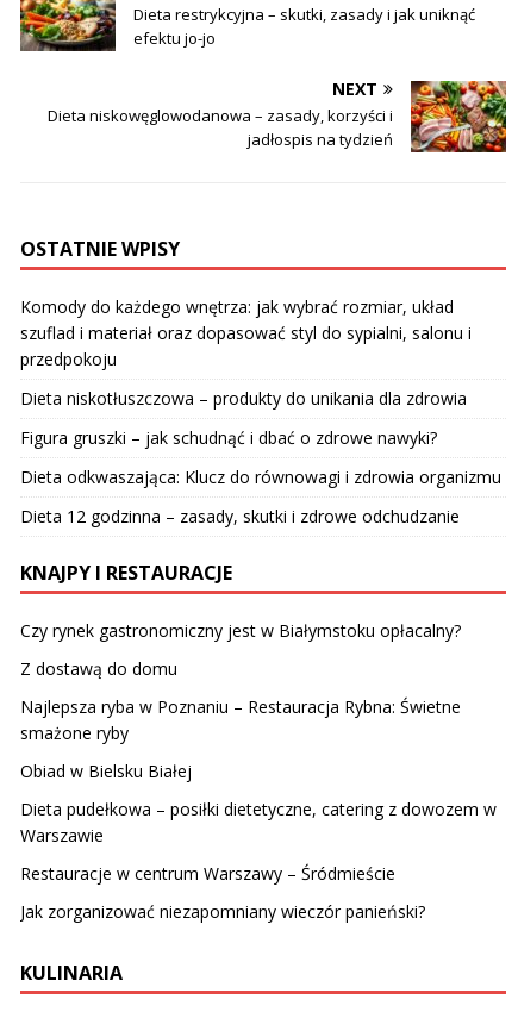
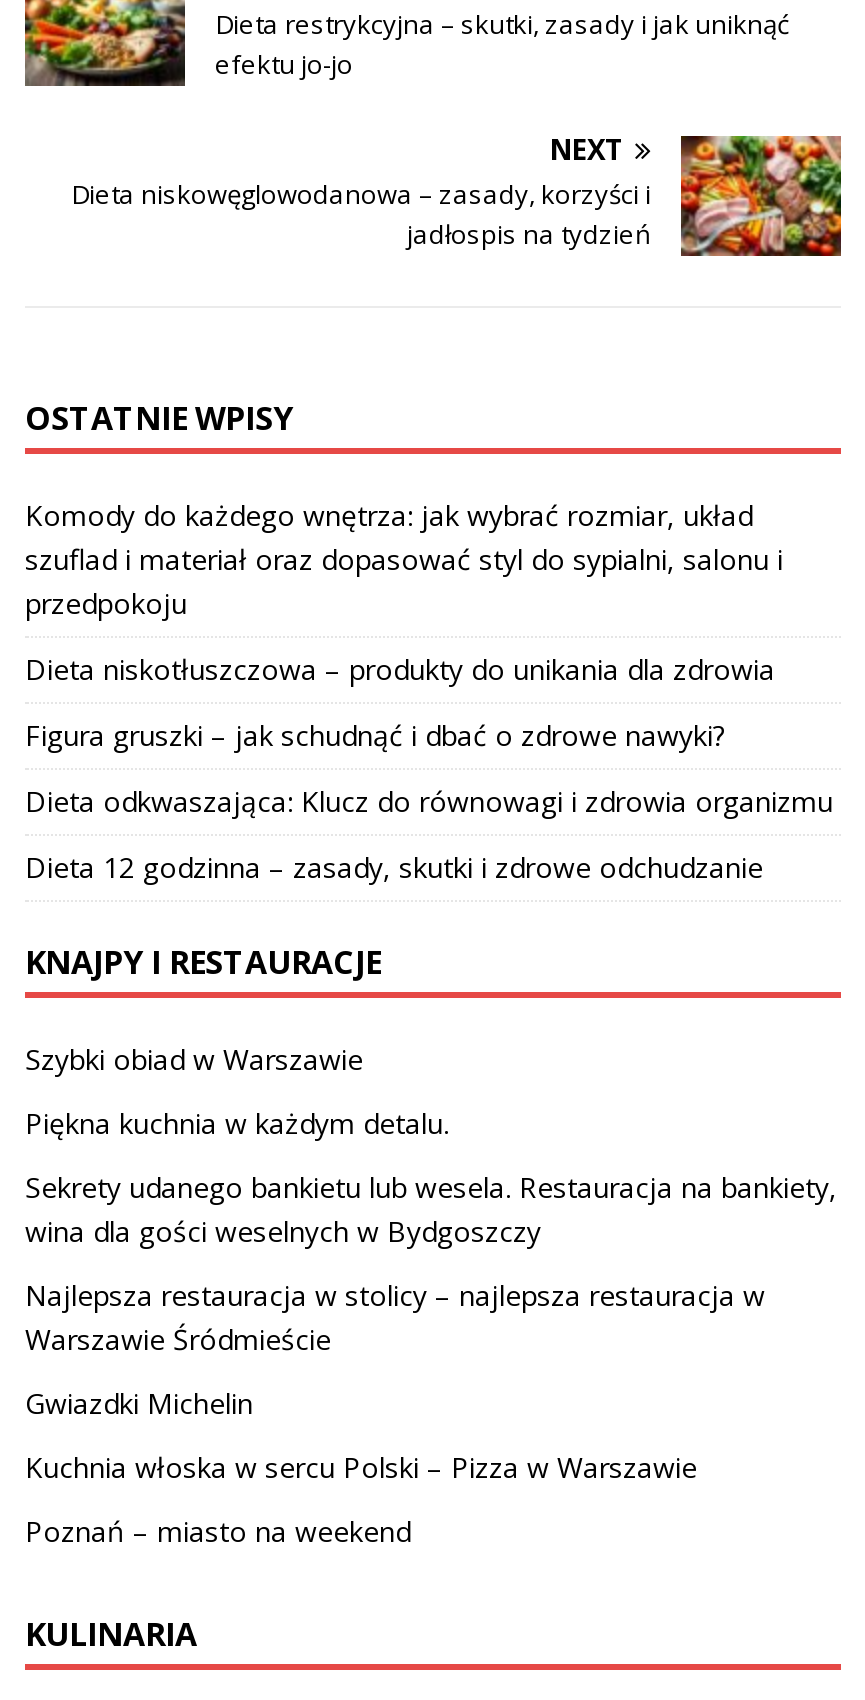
[20,619,461,641] Czy rynek gastronomiczny jest w Białymstoku opłacalny? -> [25,1039,363,1077] Szybki obiad w Warszawie
[20,657,177,679] Z dostawą do domu -> [25,1103,449,1141] Piękna kuchnia w każdym detalu.
[20,695,461,744] Najlepsza ryba w Poznaniu – Restauracja Rybna: Świetne | smażone ryby -> [25,1167,837,1249] Sekrety udanego bankietu lub wesela. Restauracja na bankiety, | wina dla gości weselnych w Bydgoszczy
[20,759,192,782] Obiad w Bielsku Białej -> [25,1275,765,1357] Najlepsza restauracja w stolicy – najlepsza restauracja w | Warszawie Śródmieście
[20,797,497,846] Dieta pudełkowa – posiłki dietetyczne, catering z dowozem w | Warszawie -> [25,1383,253,1421] Gwiazdki Michelin
[20,862,395,884] Restauracje w centrum Warszawy – Śródmieście -> [25,1447,697,1485] Kuchnia włoska w sercu Polski – Pizza w Warszawie
[20,900,425,922] Jak zorganizować niezapomniany wieczór panieński? -> [25,1511,411,1549] Poznań – miasto na weekend

